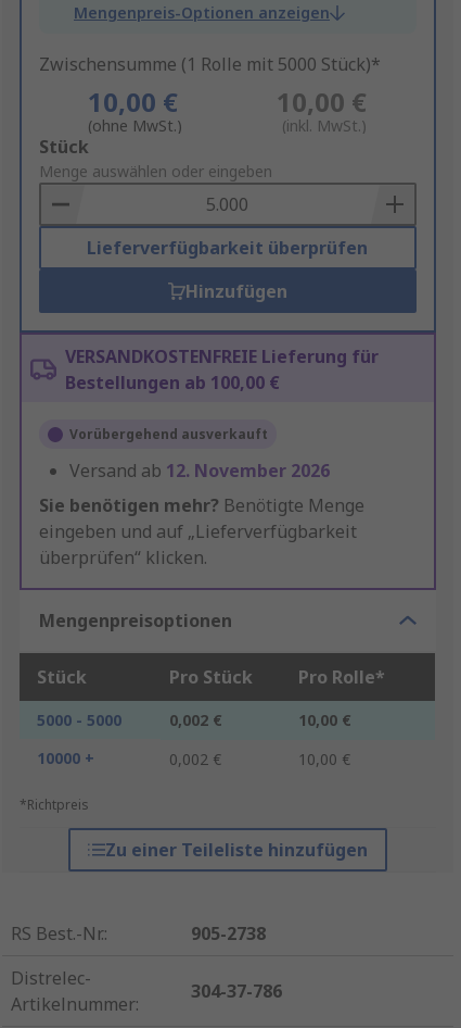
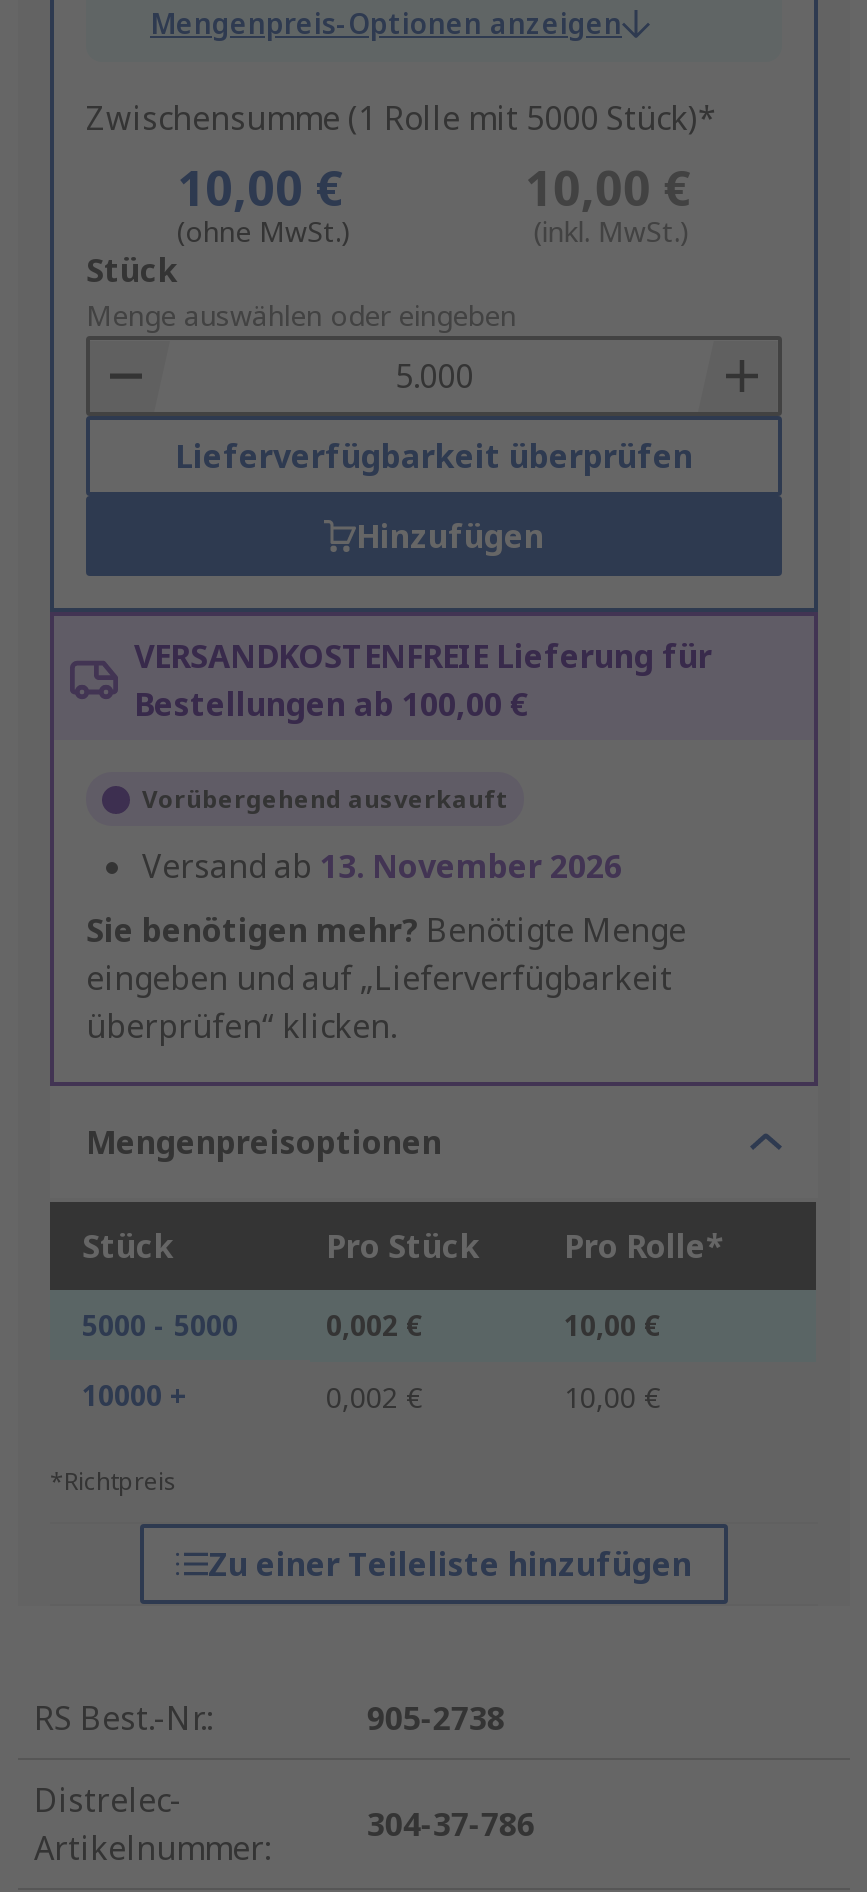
[69,459,330,483] Versand ab 12. November 2026 -> [142,845,622,889] Versand ab 13. November 2026

